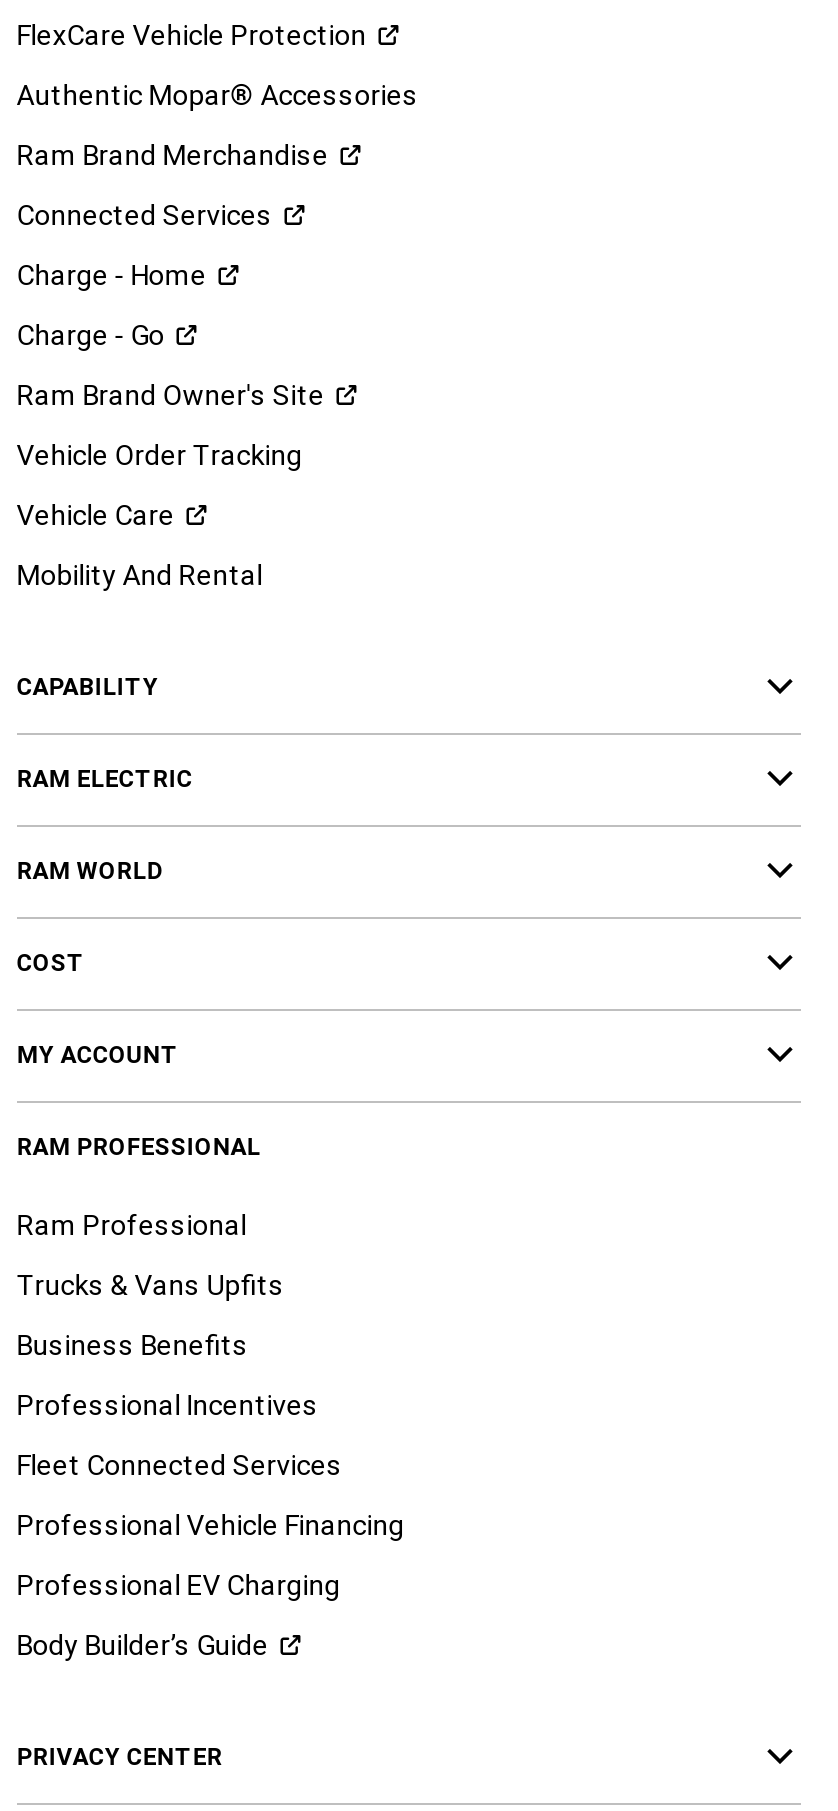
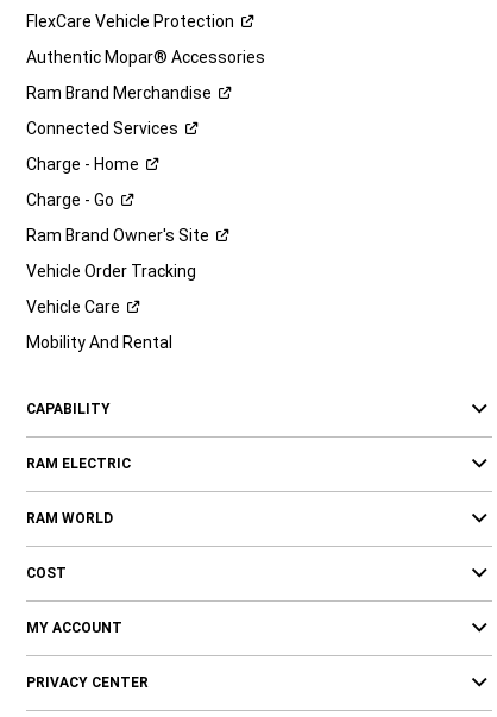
[16,1133,404,1661] RAM PROFESSIONAL | Ram Professional | Trucks & Vans Upfits | Business Benefits | Professional Incentives | Fleet Connected Services | Professional Vehicle Financing | Professional EV Charging | Body Builder’s Guide -> none

